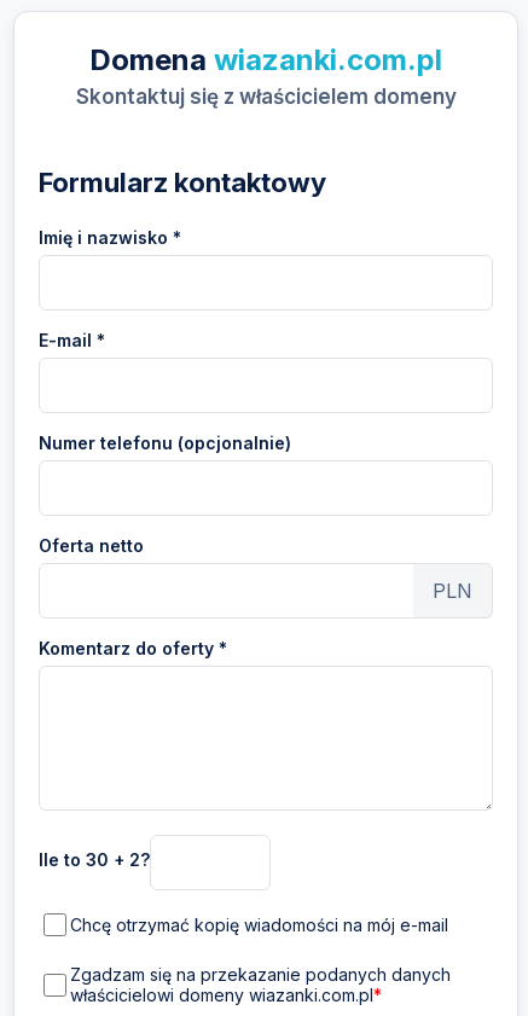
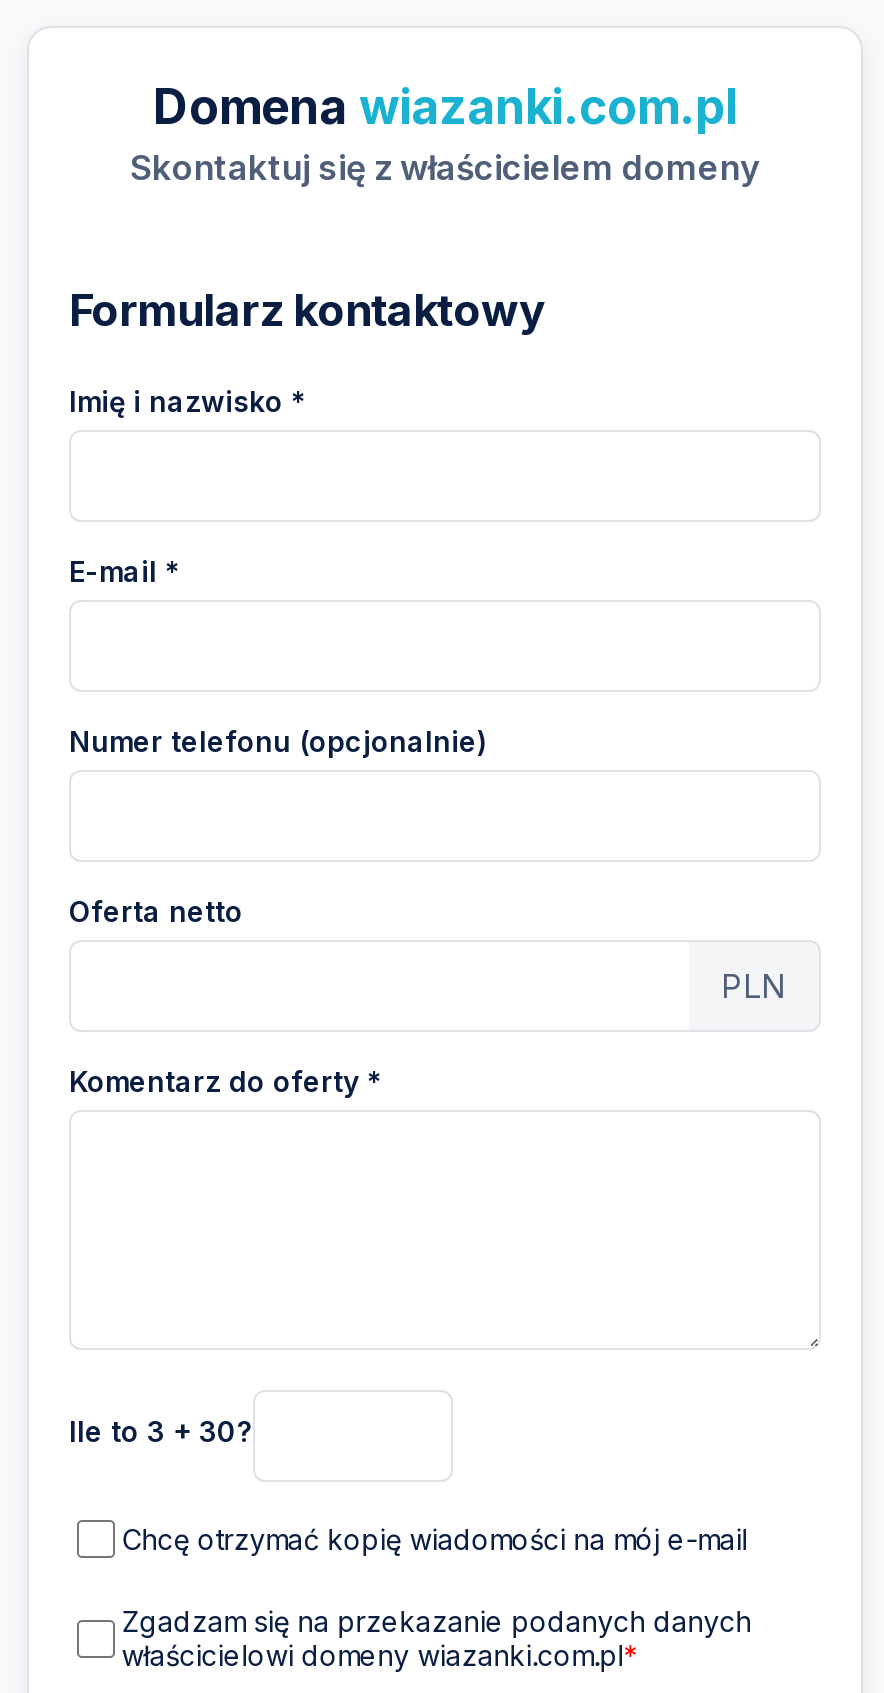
[39,849,150,869] Ile to 30 + 2? -> [69,1413,253,1447] Ile to 3 + 30?

